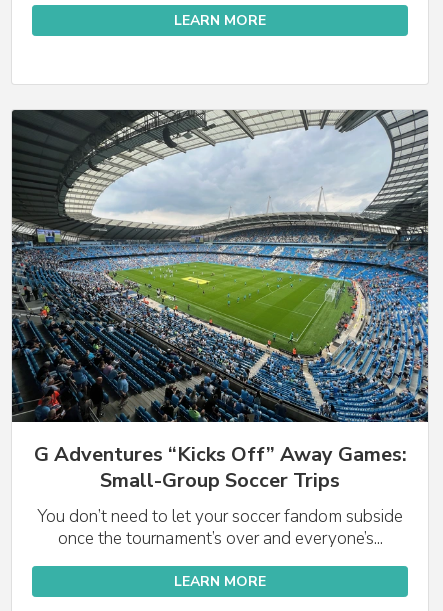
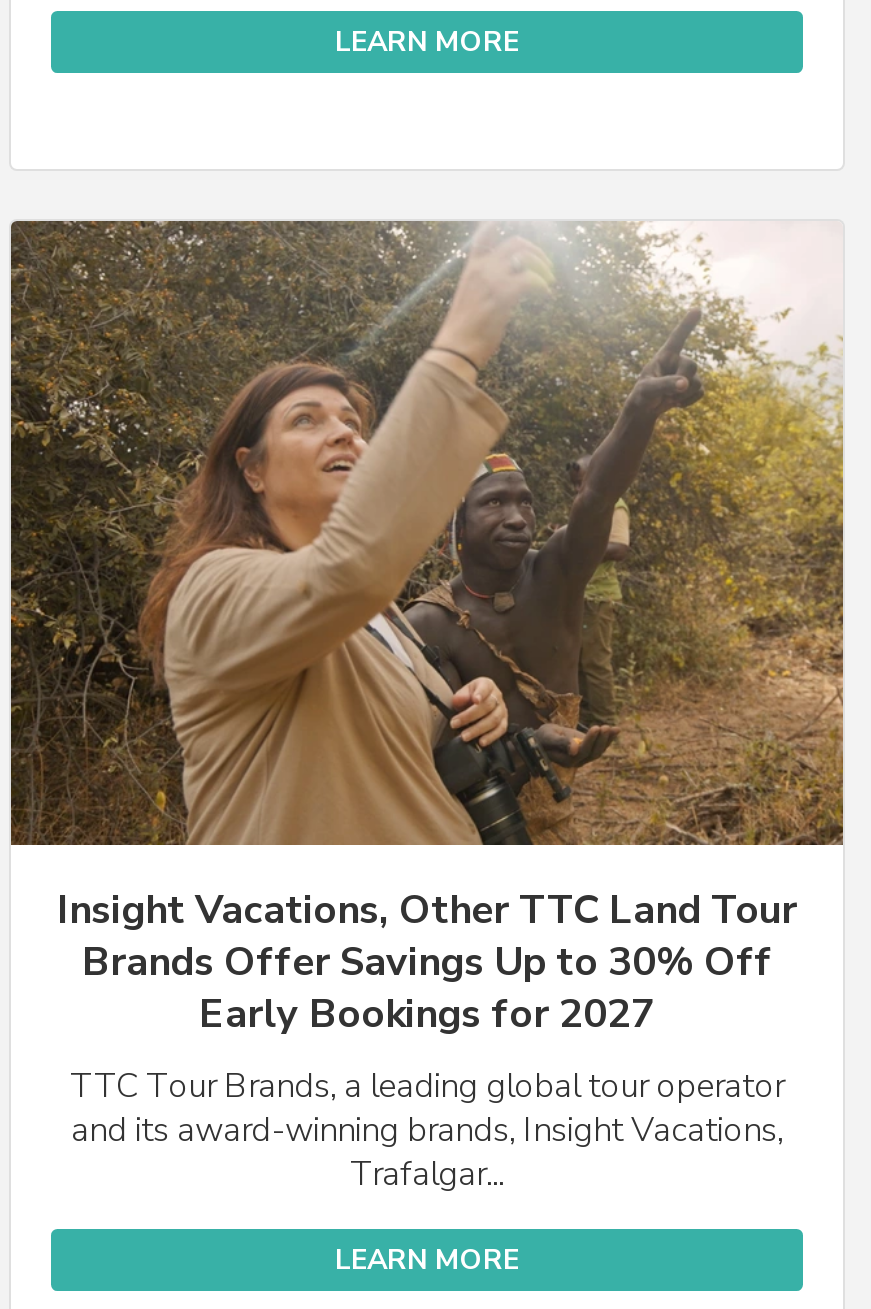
[12,109,429,550] [image] | G Adventures “Kicks Off” Away Games: | Small-Group Soccer Trips | You don’t need to let your soccer fandom subside | once the tournament’s over and everyone’s... -> [9,219,845,1197] [image] | Insight Vacations, Other TTC Land Tour | Brands Offer Savings Up to 30% Off | Early Bookings for 2027 | TTC Tour Brands, a leading global tour operator | and its award-winning brands, Insight Vacations, | Trafalgar...

